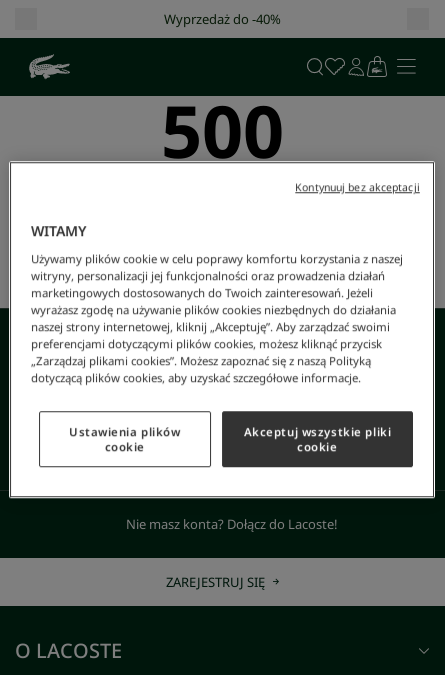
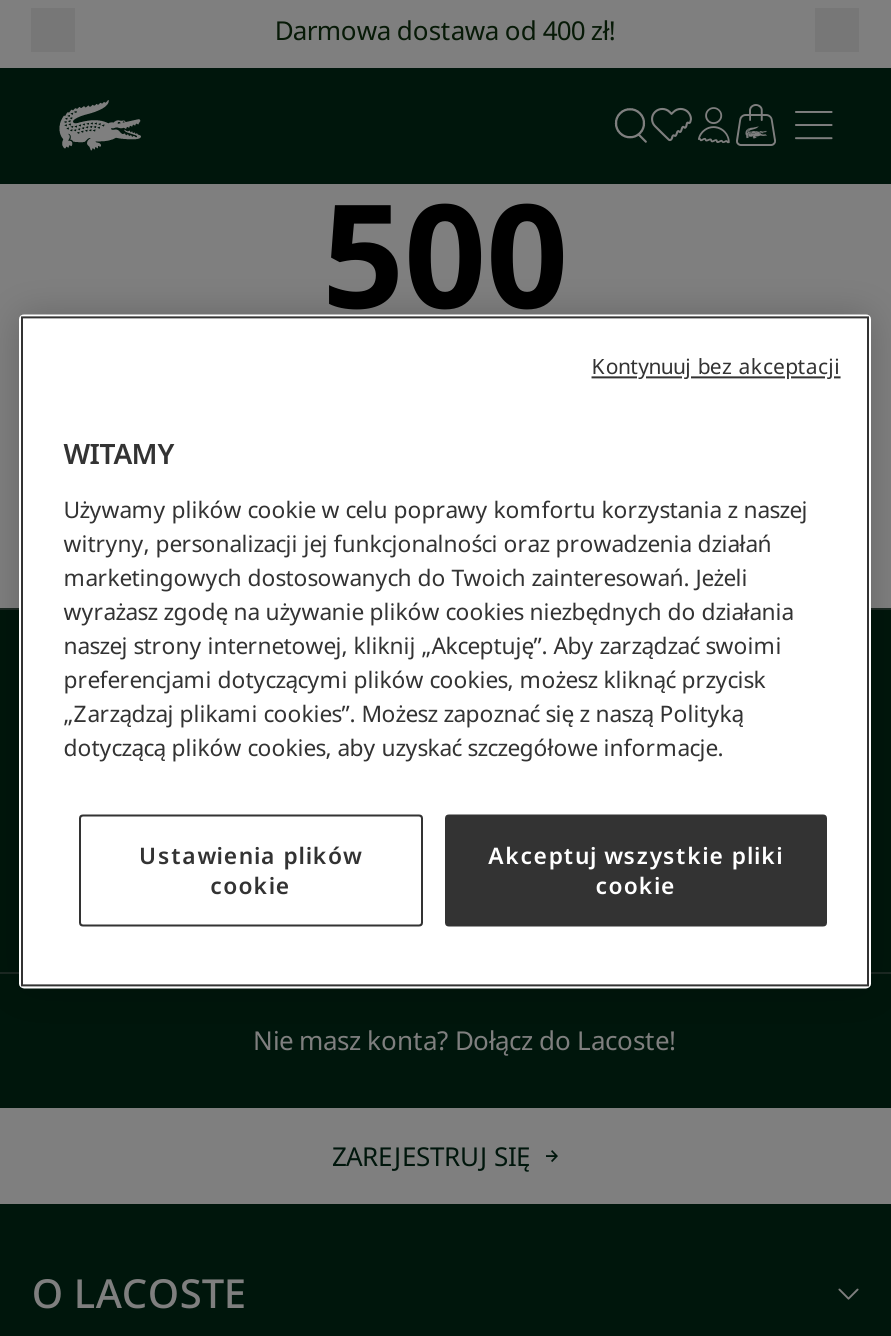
[164,9,281,27] Wyprzedaż do -40% -> [275,11,617,47] Darmowa dostawa od 400 zł!

